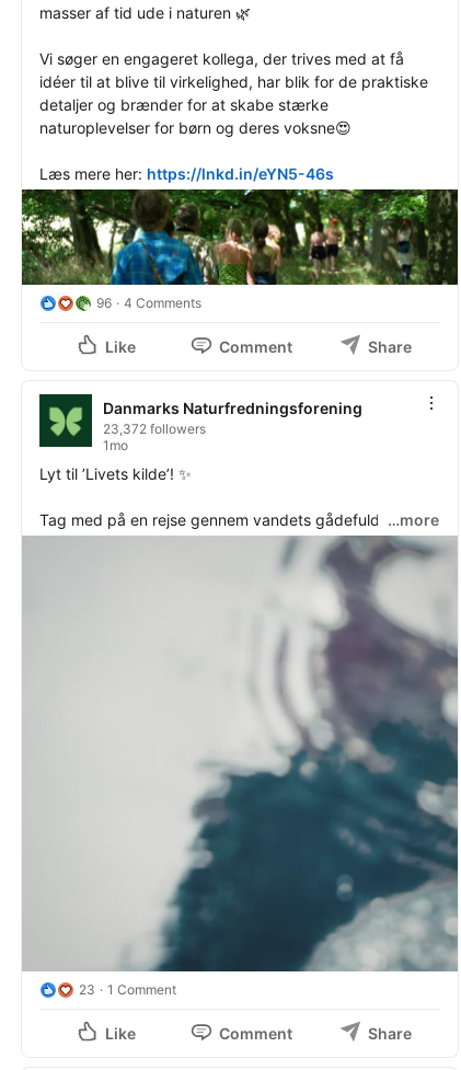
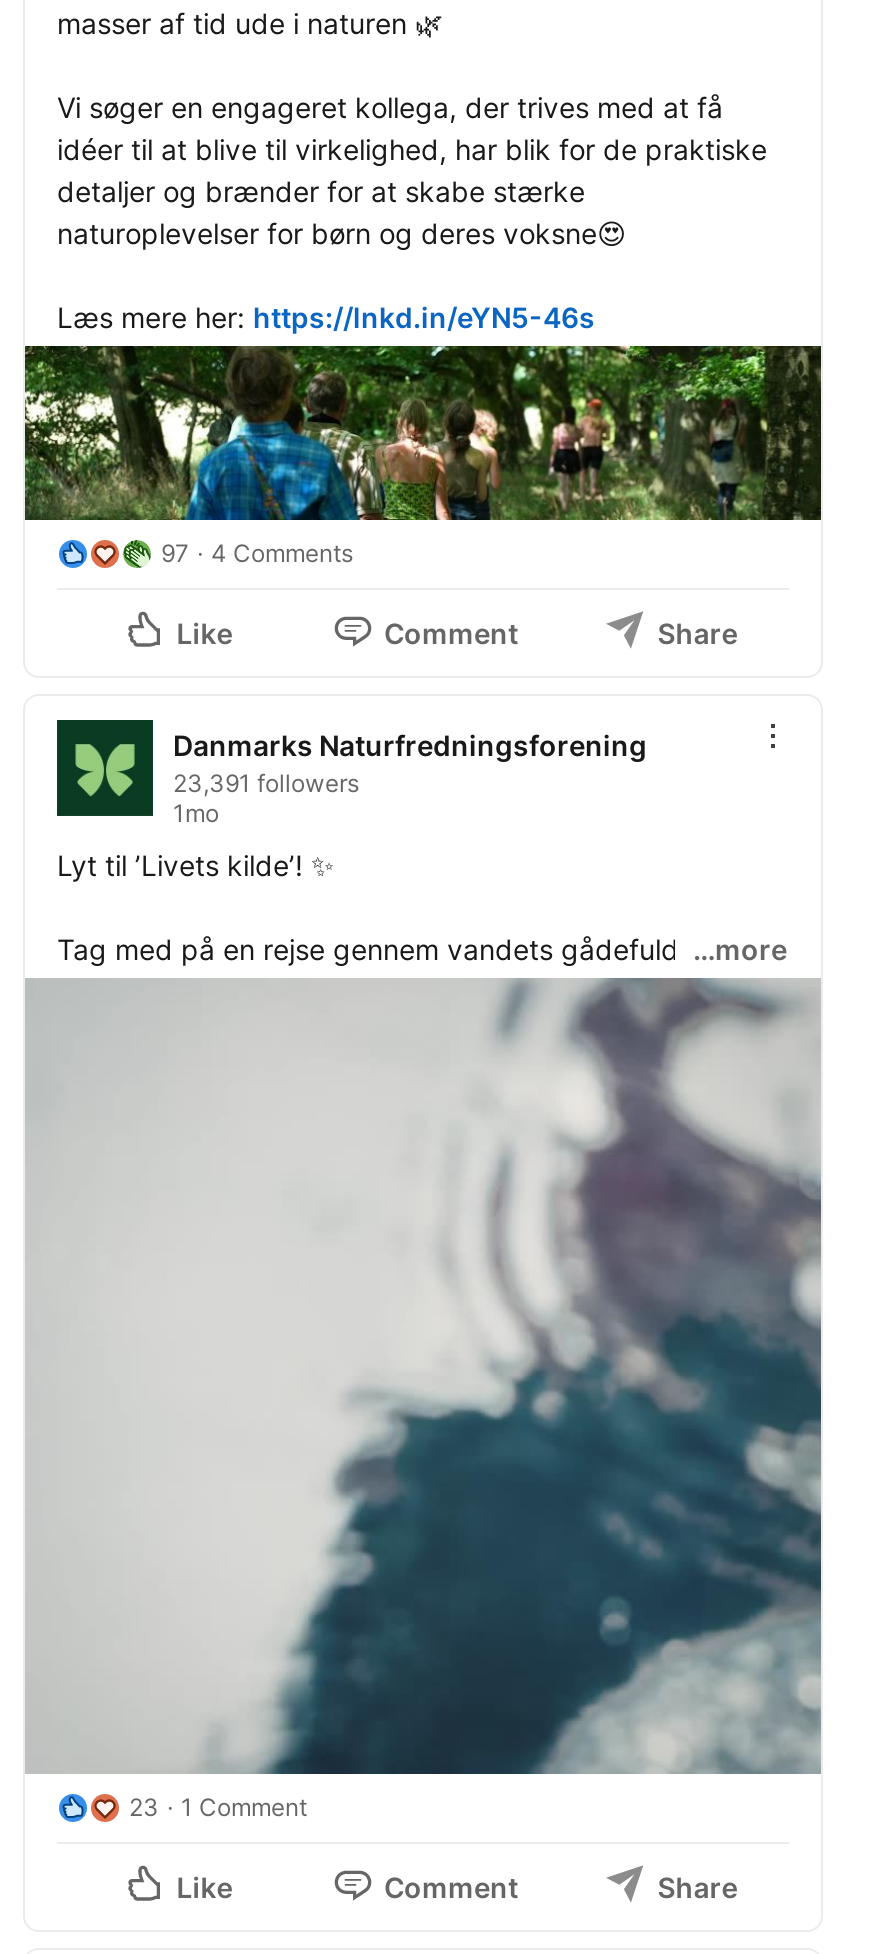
[96,295,201,312] 96 4 Comments -> [161,539,353,569] 97 4 Comments
[103,421,206,438] 23,372 followers -> [173,769,359,799] 23,391 followers

